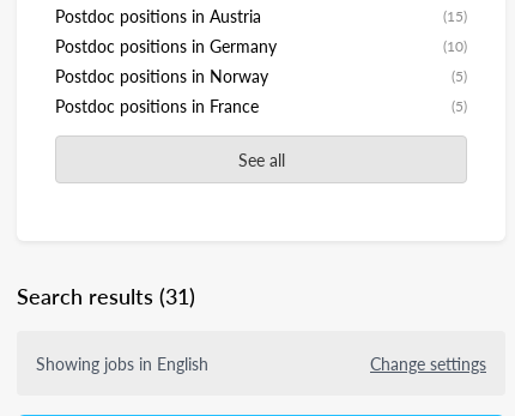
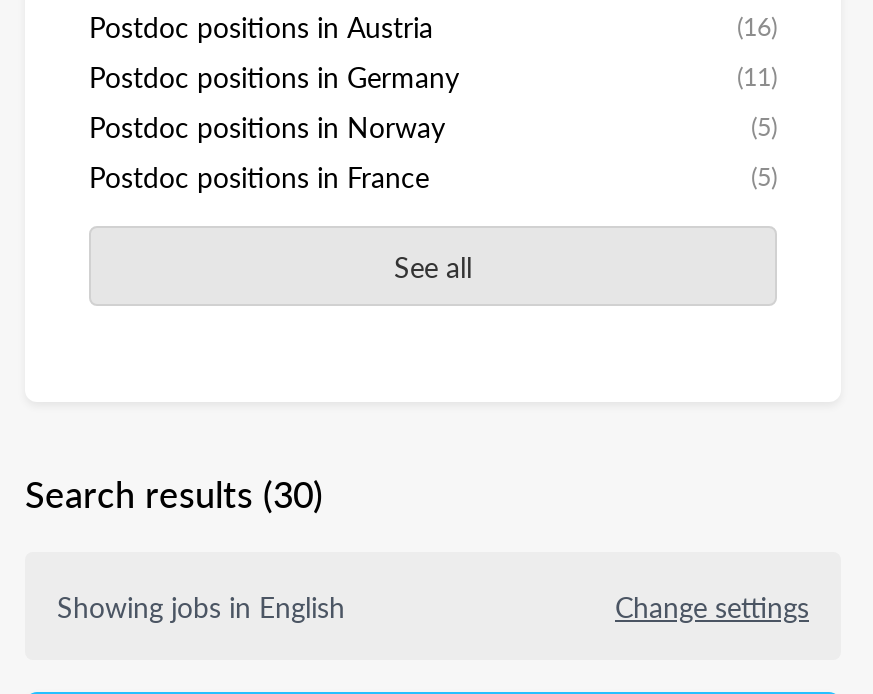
[443,5,467,26] (15) -> [737,8,777,44] (16)
[443,35,467,56] (10) -> [737,58,777,94] (11)
[17,281,195,311] Search results (31) -> [25,468,323,518] Search results (30)

